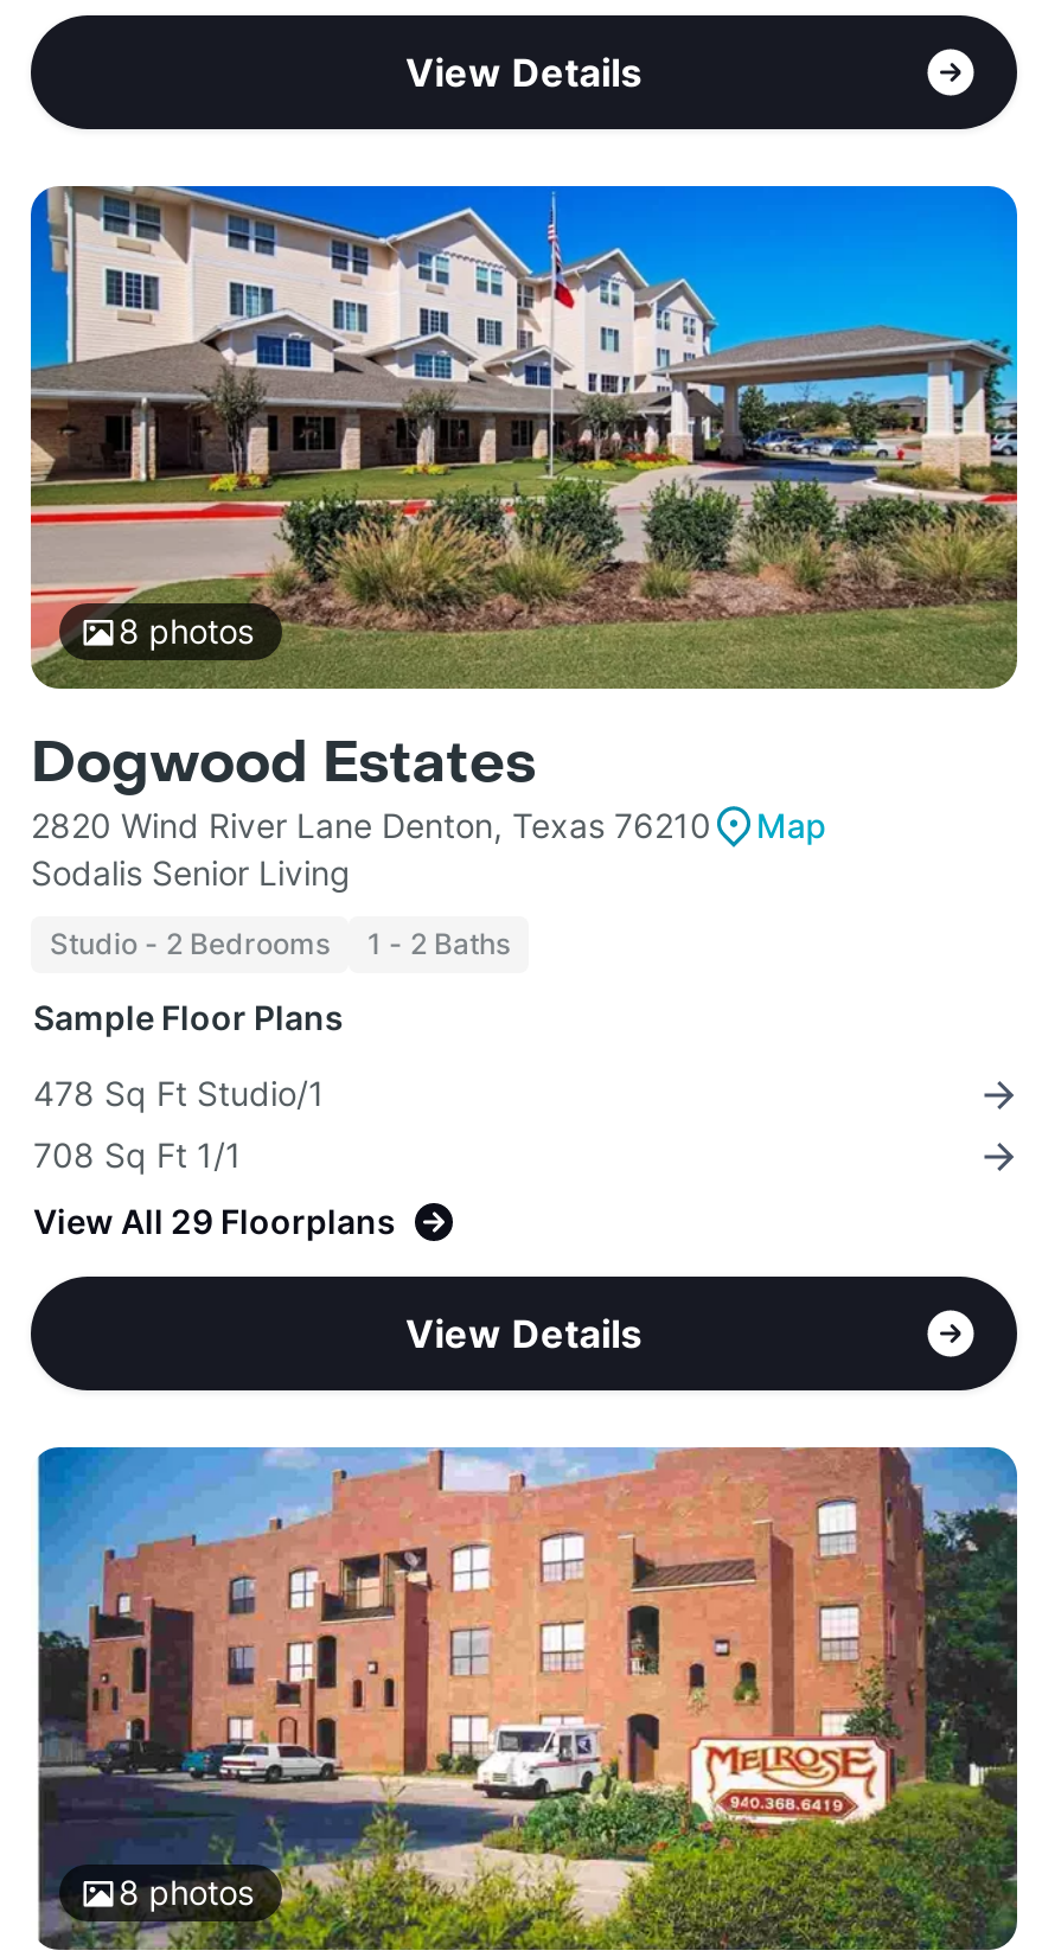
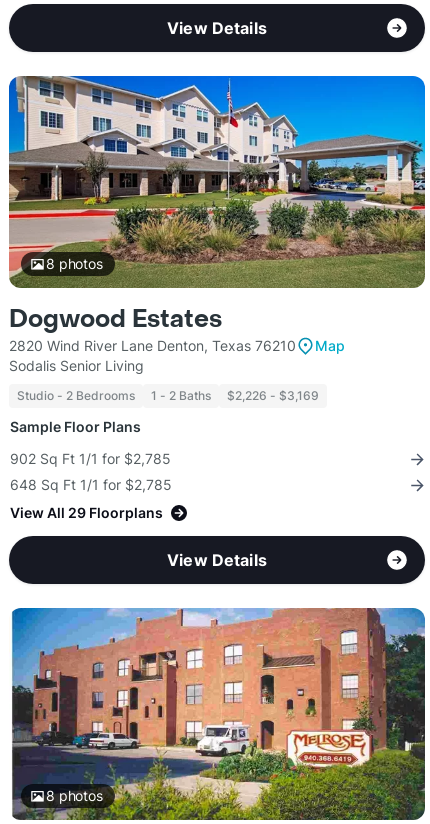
none -> [227,388,319,403] $2,226 - $3,169
[33,1073,325,1114] 478 Sq Ft Studio/1 -> [10,450,171,467] 902 Sq Ft 1/1 for $2,785
[33,1135,242,1175] 708 Sq Ft 1/1 -> [10,476,172,493] 648 Sq Ft 1/1 for $2,785

